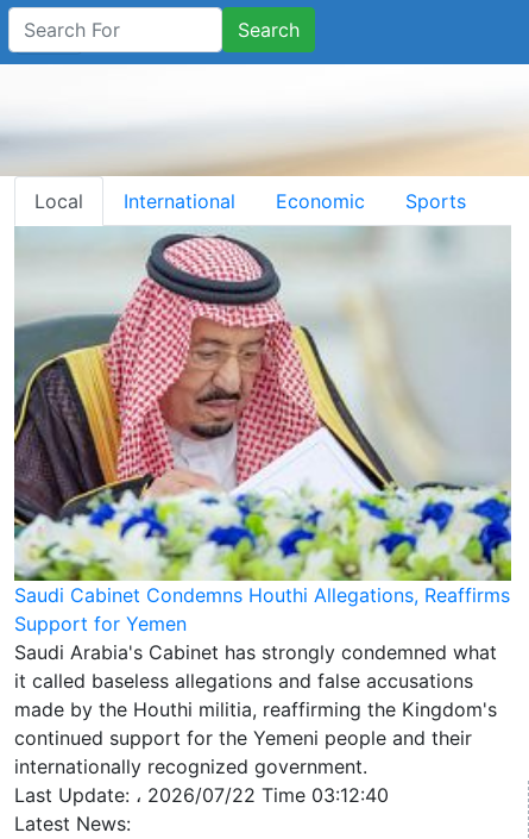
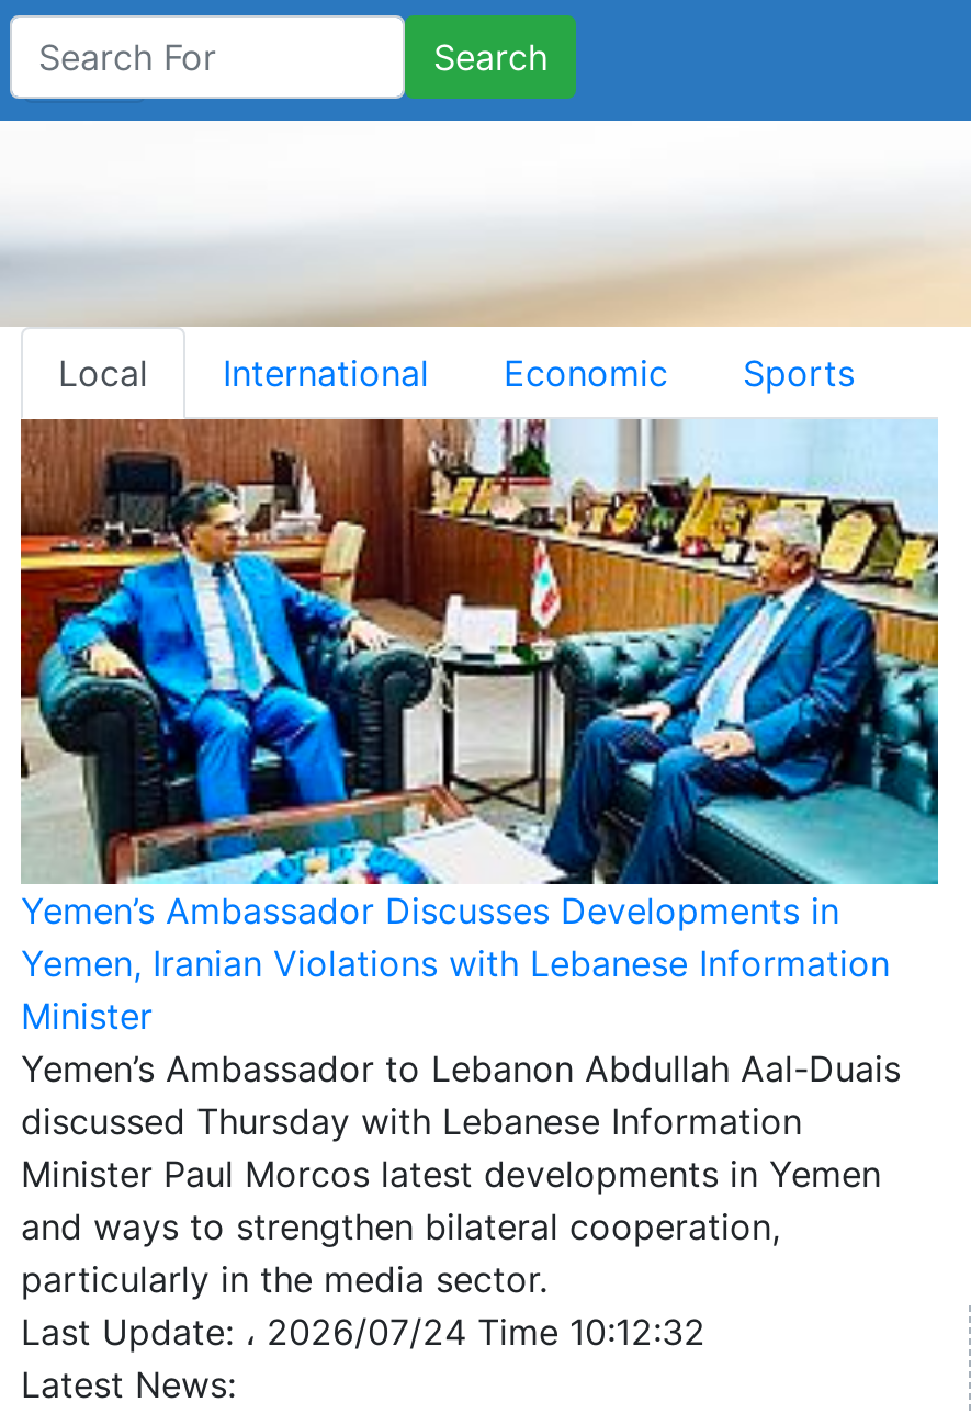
[13,226,512,806] [image] | Saudi Cabinet Condemns Houthi Allegations, Reaffirms | Support for Yemen | Saudi Arabia's Cabinet has strongly condemned what | it called baseless allegations and false accusations | made by the Houthi militia, reaffirming the Kingdom's | continued support for the Yemeni people and their | internationally recognized government. | Last Update: ، 2026/07/22 Time 03:12:40 -> [19,417,940,1354] [image] | Yemen’s Ambassador Discusses Developments in | Yemen, Iranian Violations with Lebanese Information | Minister | Yemen’s Ambassador to Lebanon Abdullah Aal-Duais | discussed Thursday with Lebanese Information | Minister Paul Morcos latest developments in Yemen | and ways to strengthen bilateral cooperation, | particularly in the media sector. | Last Update: ، 2026/07/24 Time 10:12:32

